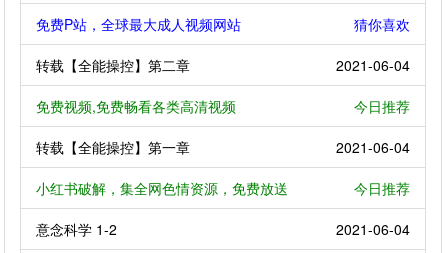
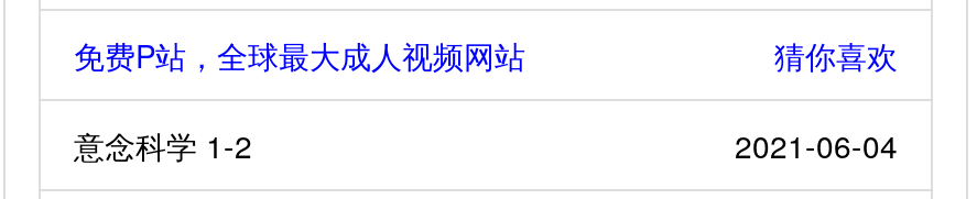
[36,55,410,198] 转载【全能操控】第二章 | 2021-06-04 | 今日推荐 | 免费视频,免费畅看各类高清视频 | 转载【全能操控】第一章 | 2021-06-04 | 今日推荐 | 小红书破解，集全网色情资源，免费放送 -> none

